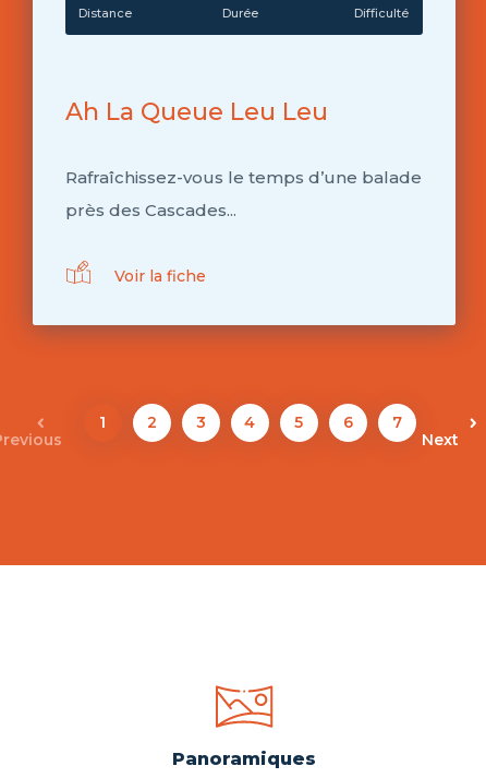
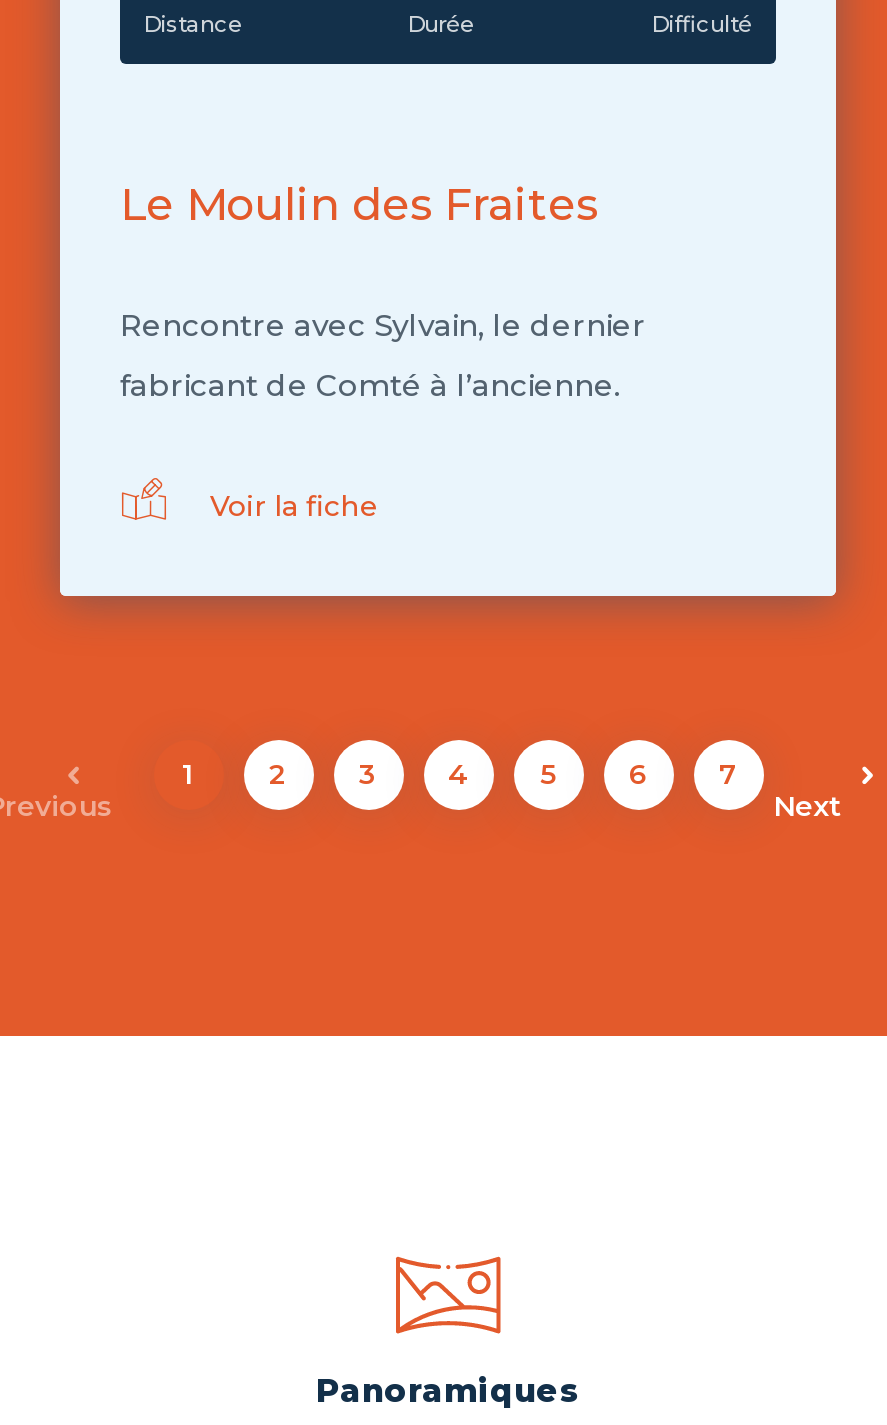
[65,97,328,126] Ah La Queue Leu Leu -> [120,177,598,231] Le Moulin des Fraites
[65,166,422,187] Rafraîchissez-vous le temps d’une balade -> [120,305,646,343] Rencontre avec Sylvain, le dernier
[65,199,236,220] près des Cascades... -> [120,365,620,403] fabricant de Comté à l’ancienne.

